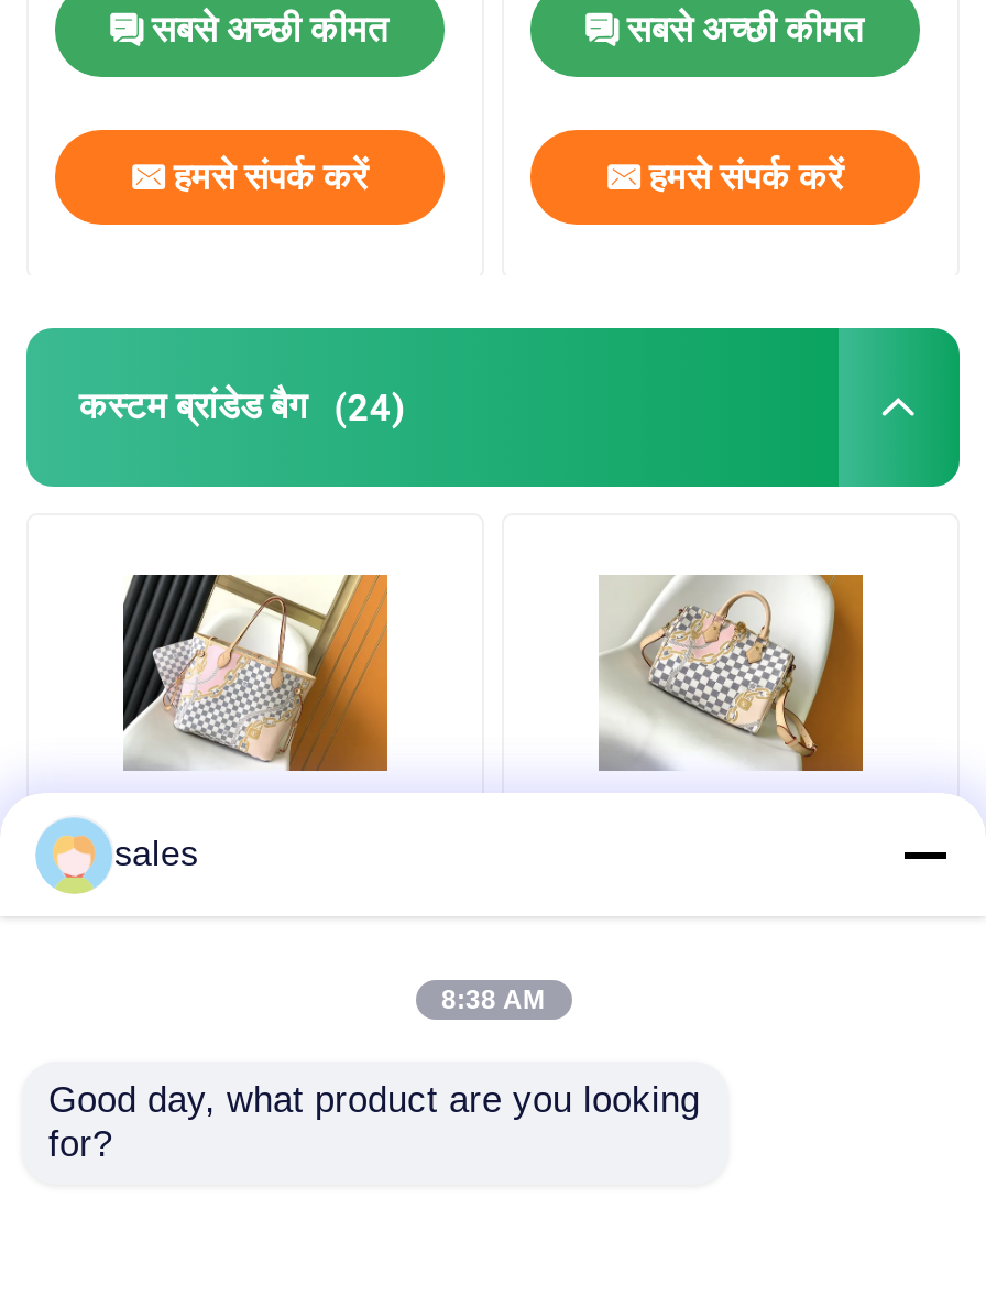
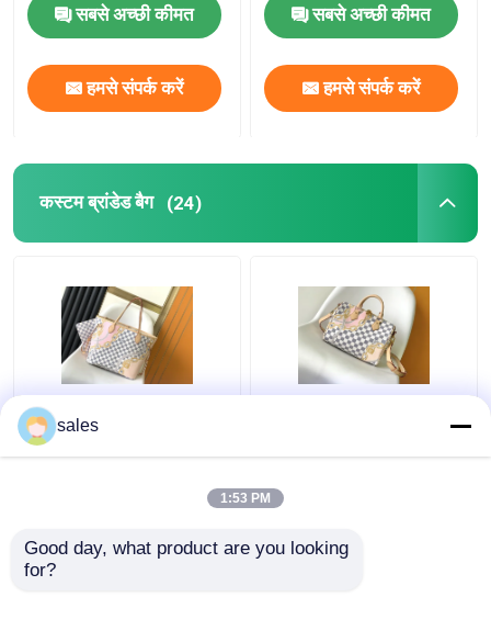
[441,984,545,1015] 8:38 AM -> [220,491,271,506] 1:53 PM

